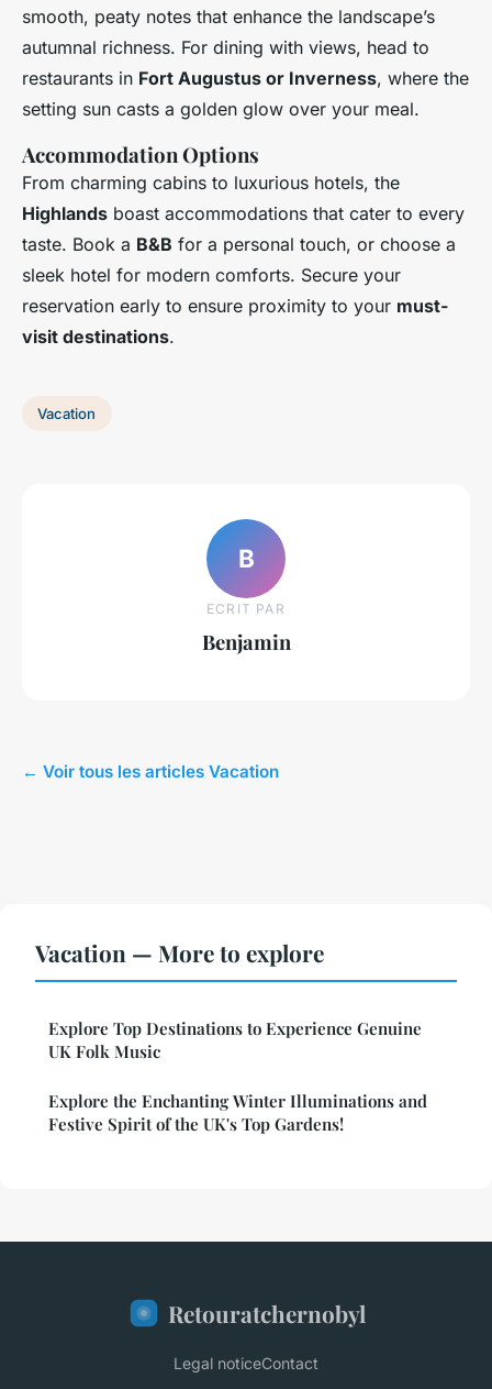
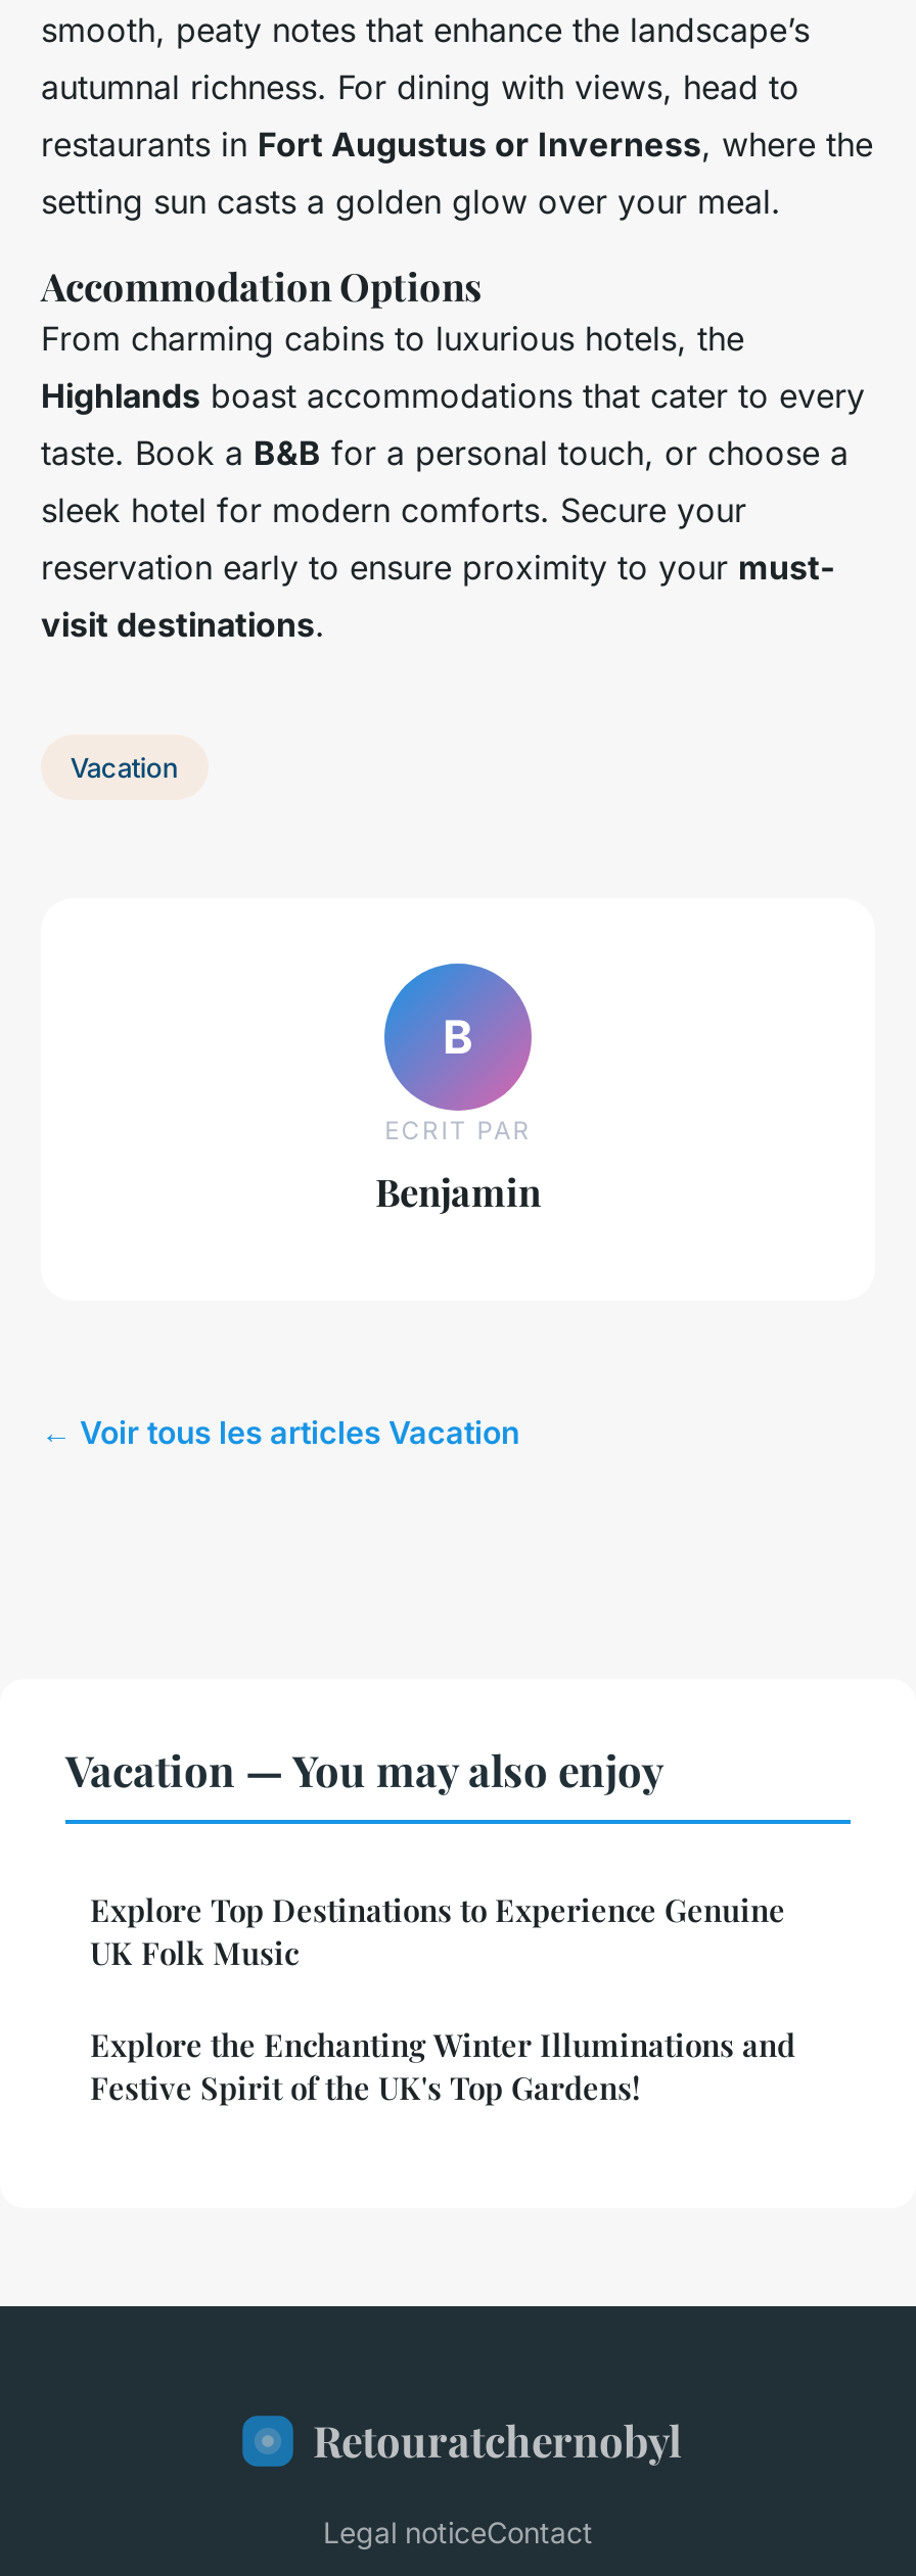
[35,937,324,968] Vacation — More to explore -> [65,1740,665,1797] Vacation — You may also enjoy

